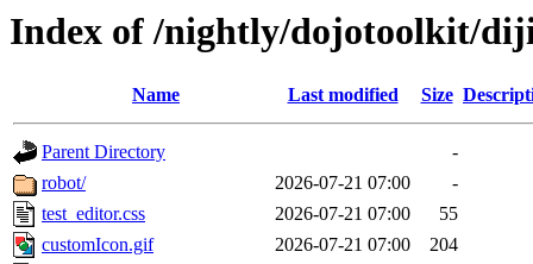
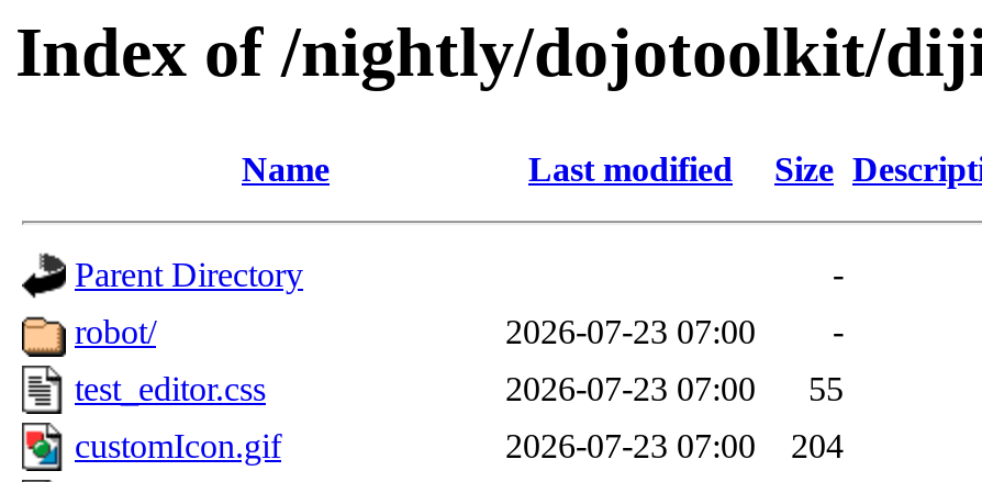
[275,173,410,193] 2026-07-21 07:00 -> [505,314,756,351] 2026-07-23 07:00
[275,204,458,224] 2026-07-21 07:00 55 -> [505,371,844,408] 2026-07-23 07:00 55
[275,235,458,255] 2026-07-21 07:00 204 -> [505,428,844,465] 2026-07-23 07:00 204

